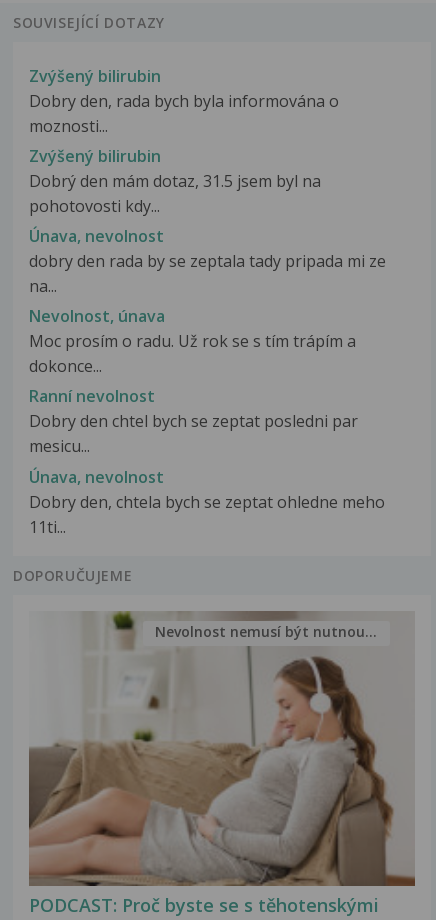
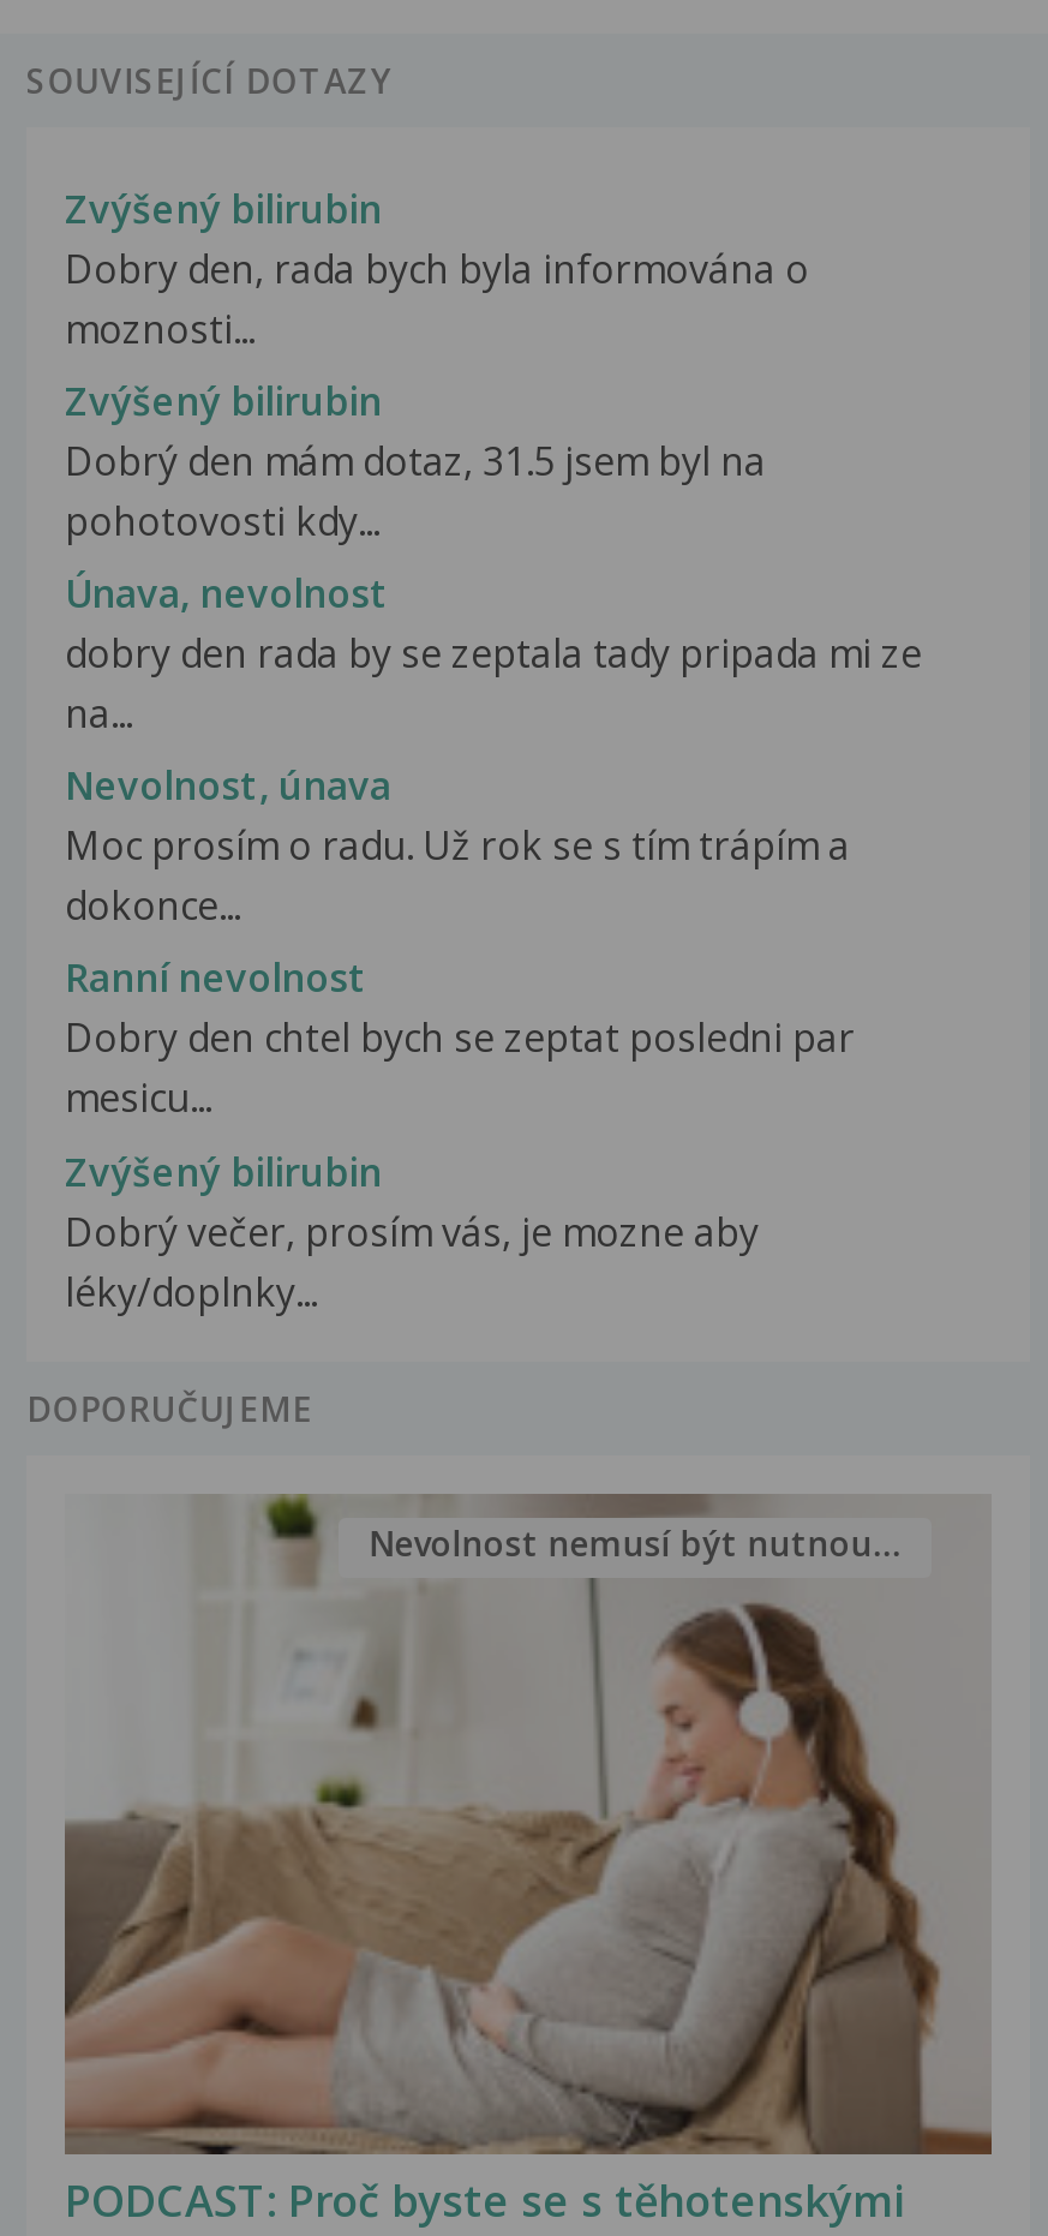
[29,465,385,537] Únava, nevolnost | Dobry den, chtela bych se zeptat ohledne meho | 11ti... -> [65,1144,759,1317] Zvýšený bilirubin | Dobrý večer, prosím vás, je mozne aby | léky/doplnky...

